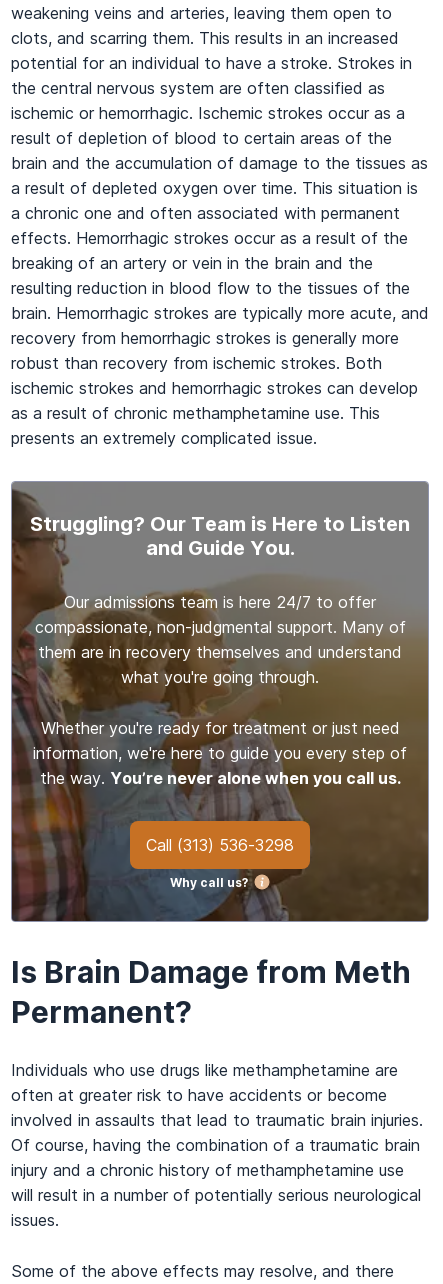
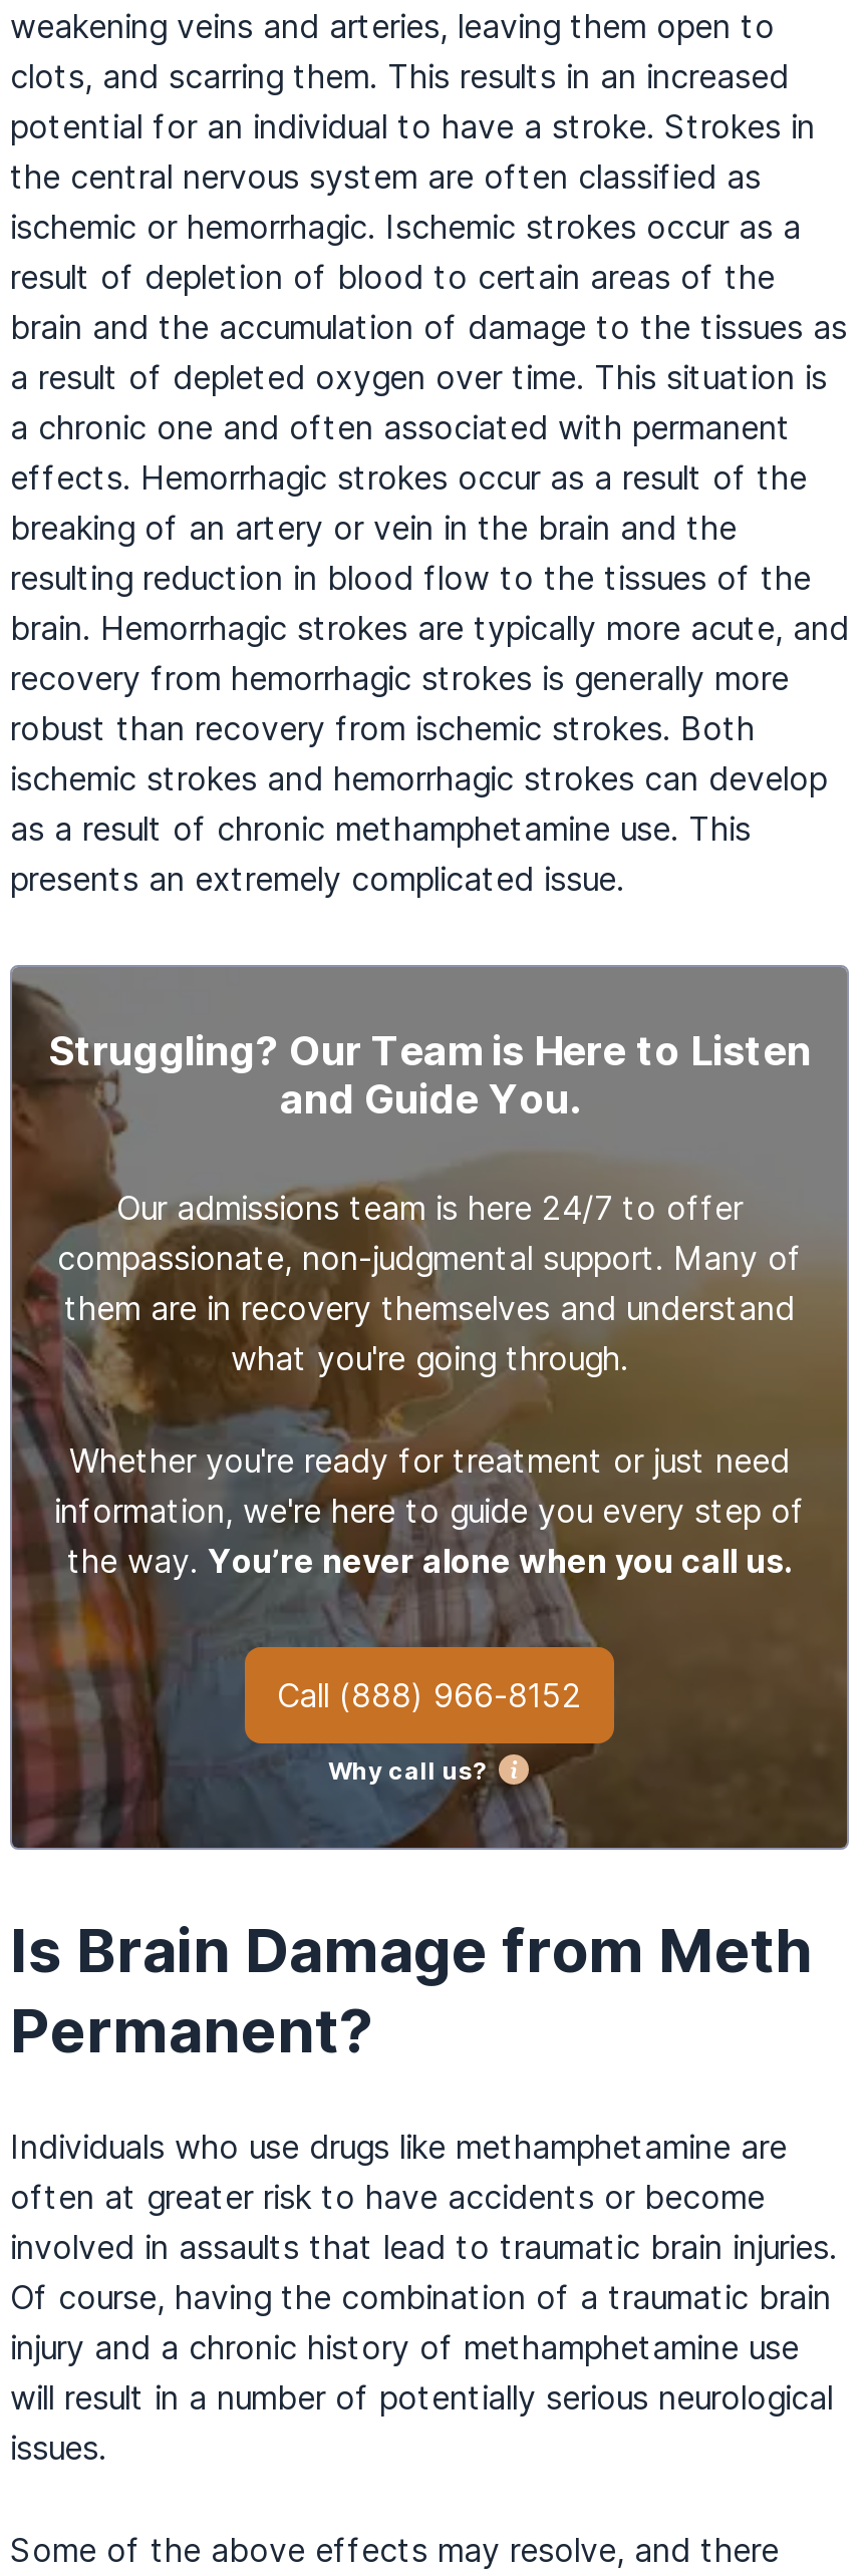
[146,835,294,855] Call (313) 536-3298 -> [277,1675,582,1715] Call (888) 966-8152

